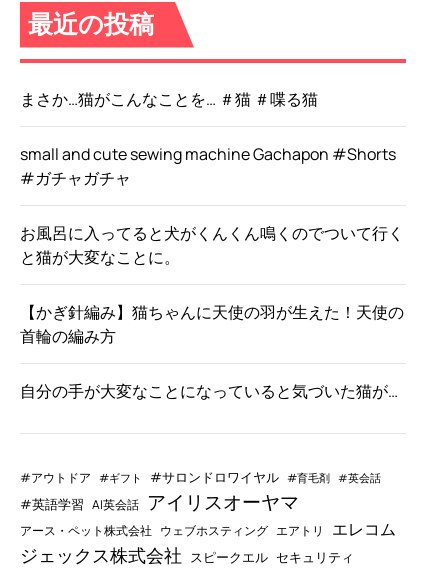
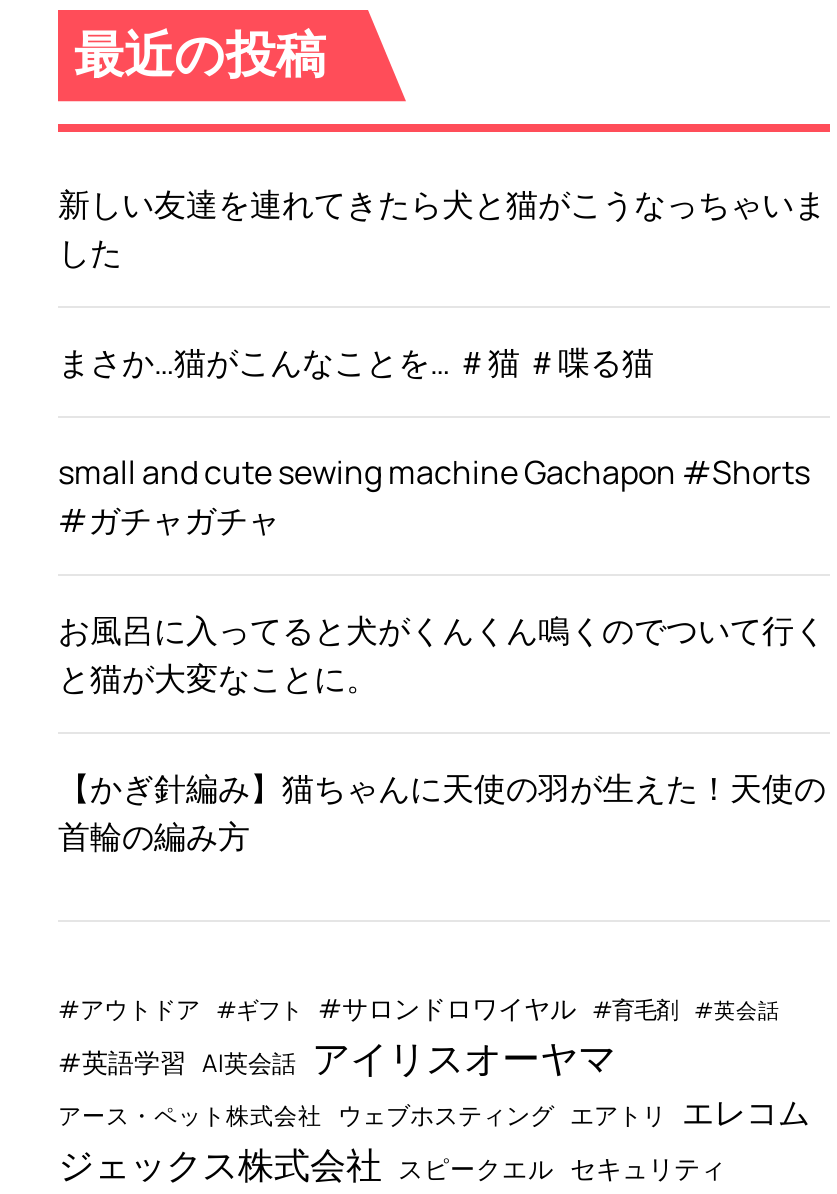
none -> [58,181,826,273] 新しい友達を連れてきたら犬と猫がこうなっちゃいま | した
moved [20,88,404,347] -> [58,339,826,857]: まさか…猫がこんなことを… ＃猫 ＃喋る猫 | small and cute sewing machine Gachapon #Shorts | #ガチャガチャ | お風呂に入ってると犬がくんくん鳴くのでついて行く | と猫が大変なことに。 | 【かぎ針編み】猫ちゃんに天使の羽が生えた！天使の | 首輪の編み方
[20,380,398,402] 自分の手が大変なことになっていると気づいた猫が… -> none

